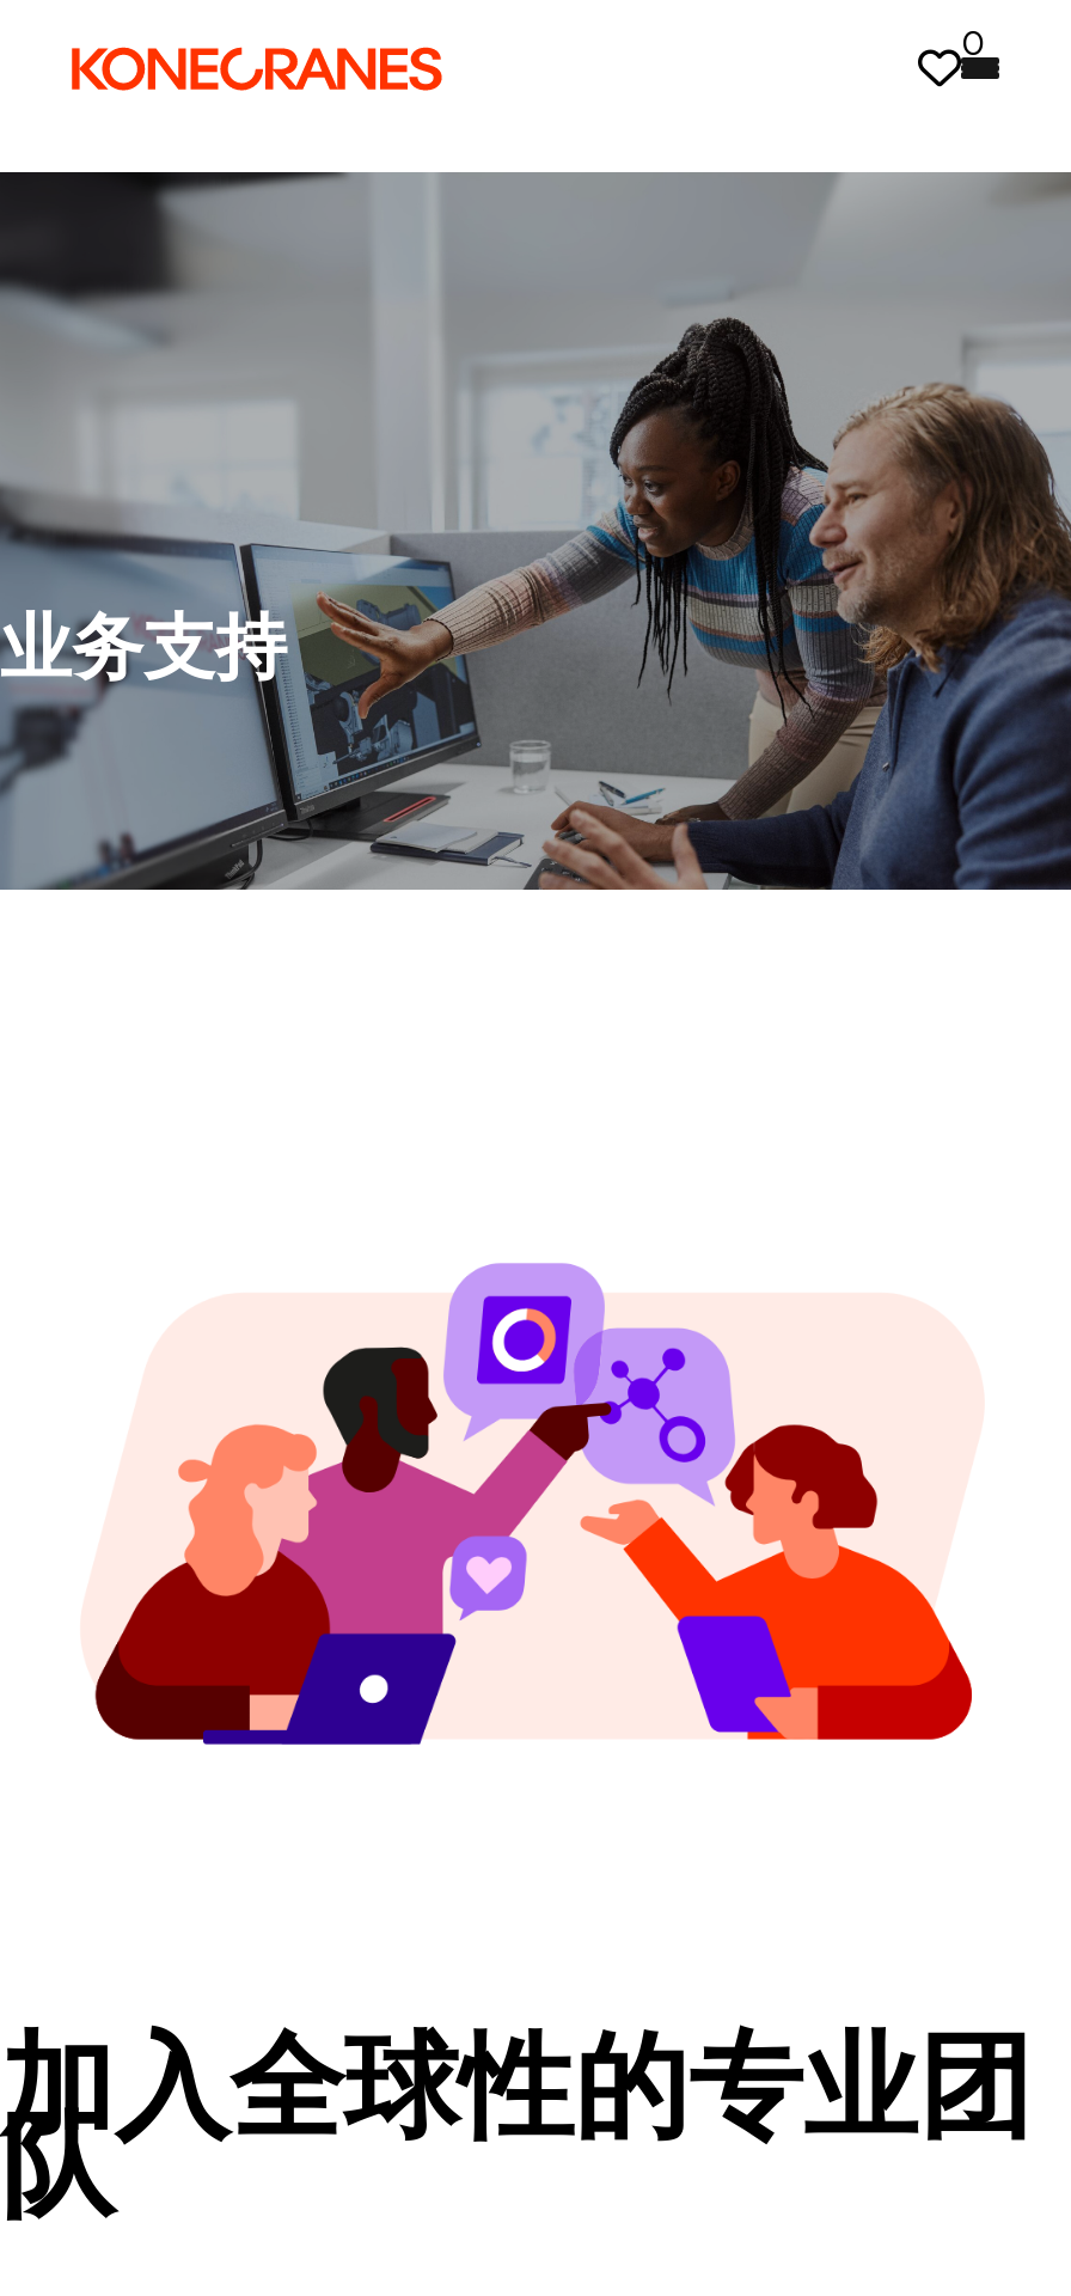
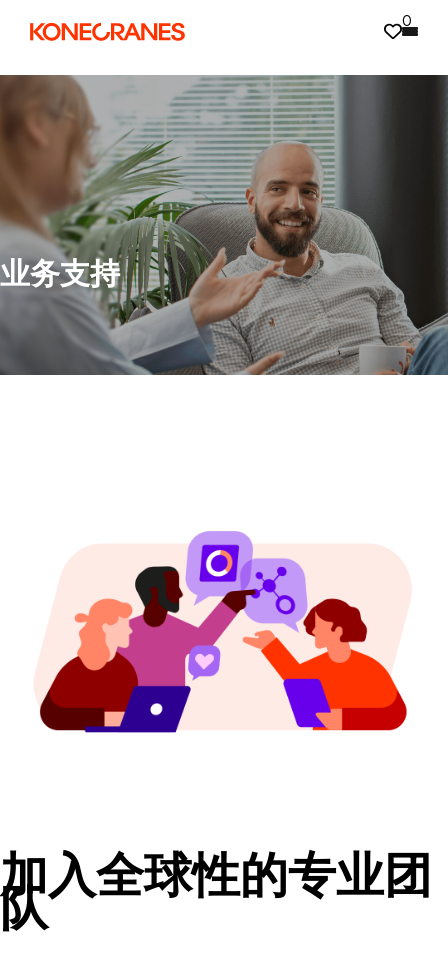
[7,170,1064,892] [image] -> [3,74,445,376] [image]

